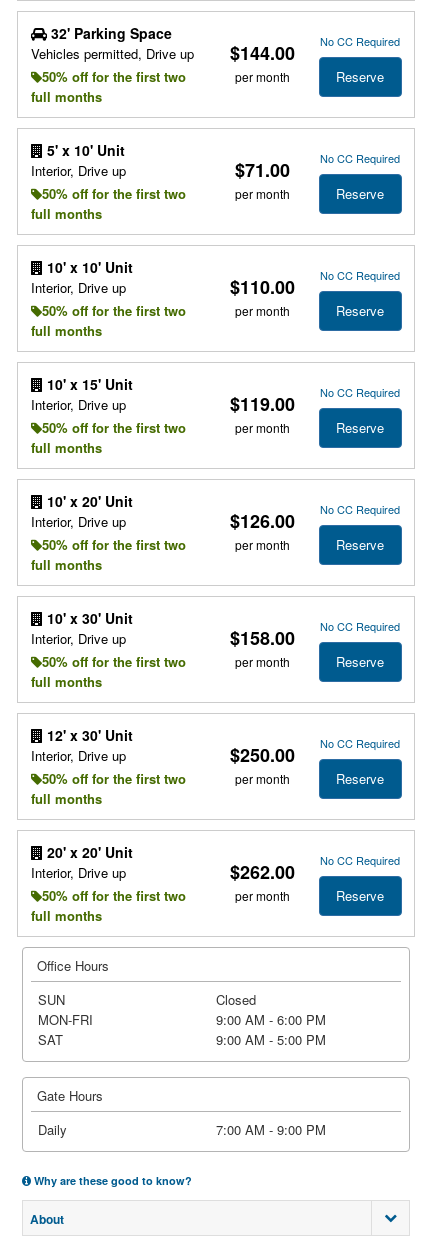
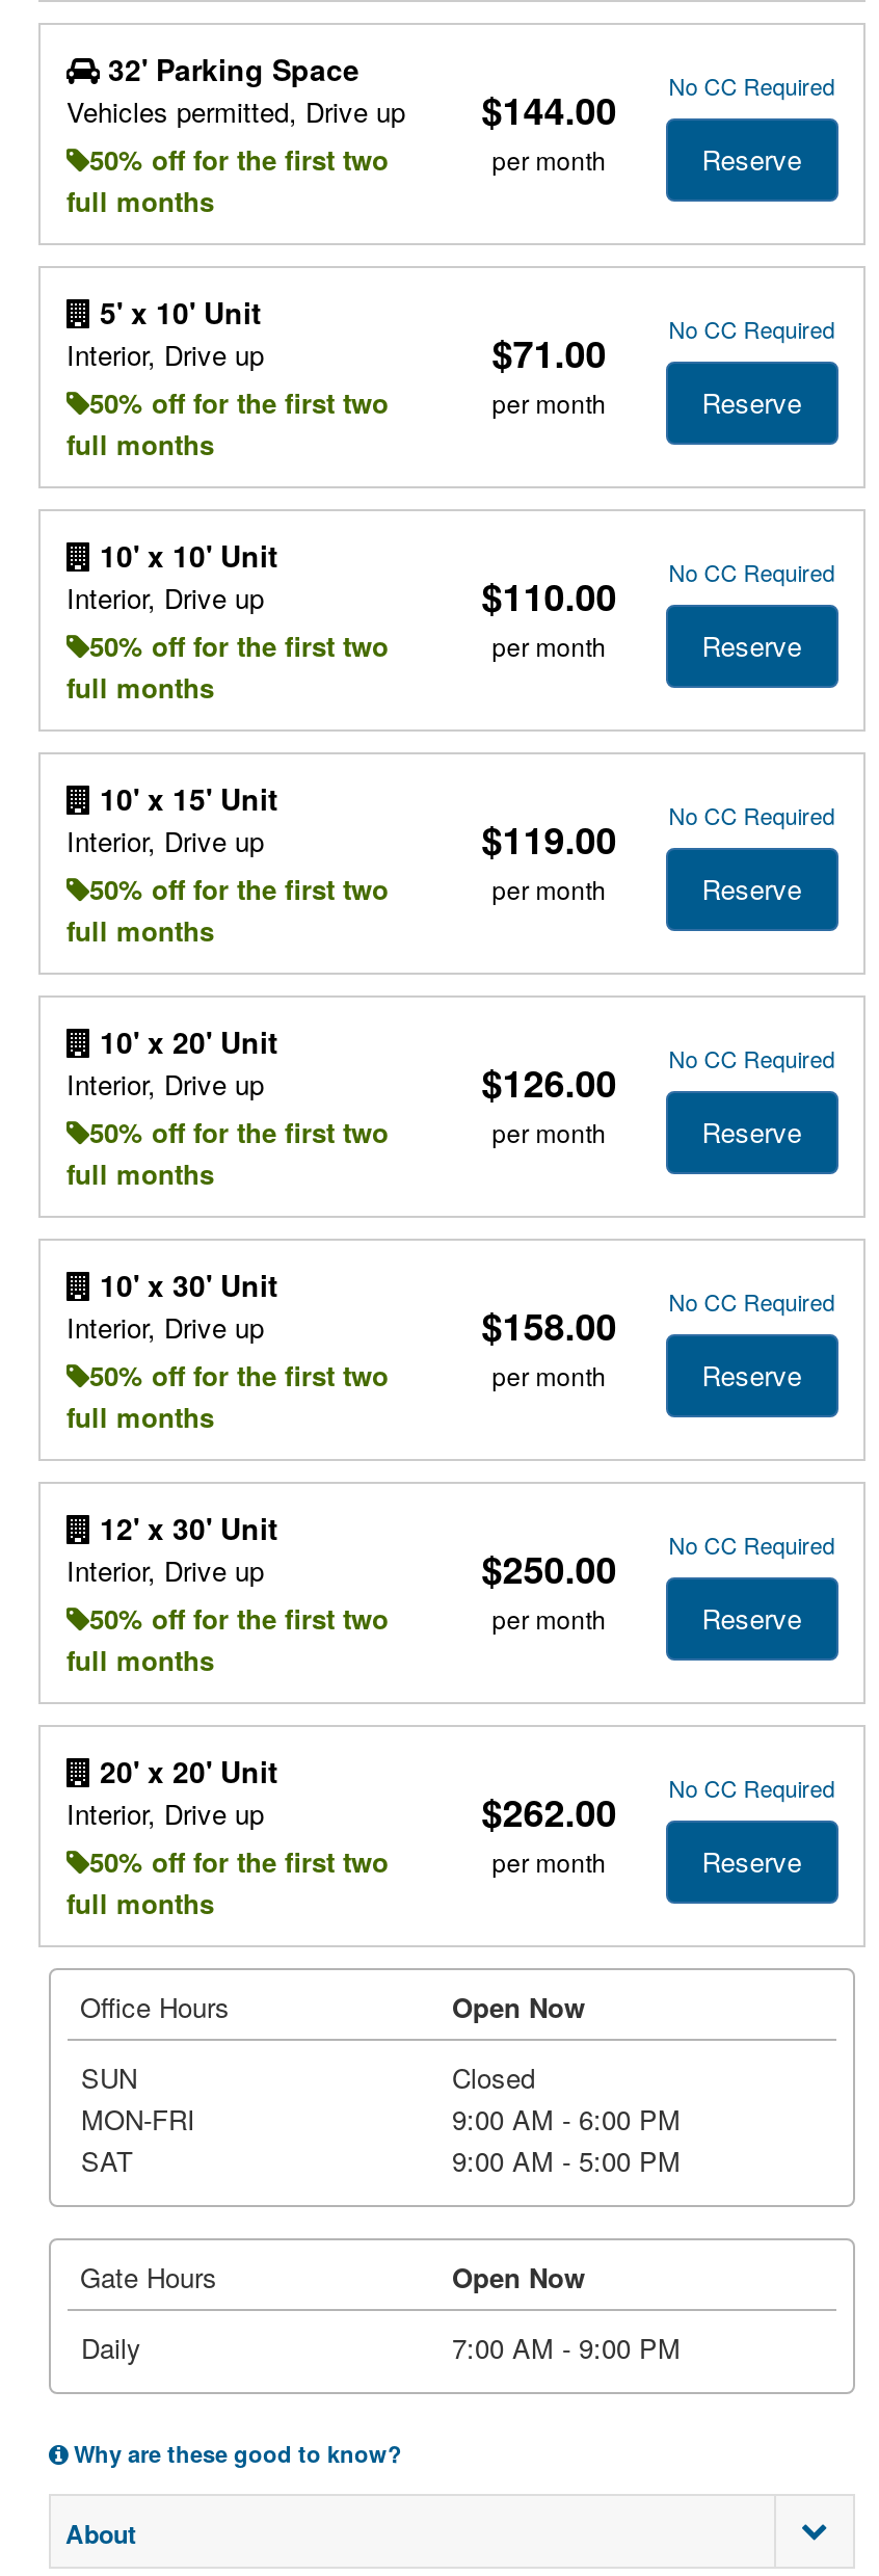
none -> [452,1987,585,2026] Open Now
none -> [452,2257,585,2296] Open Now

